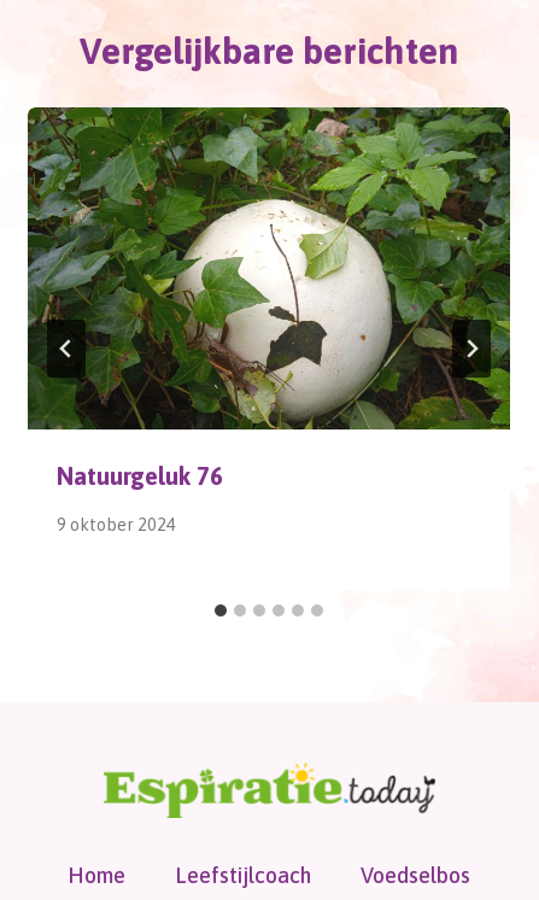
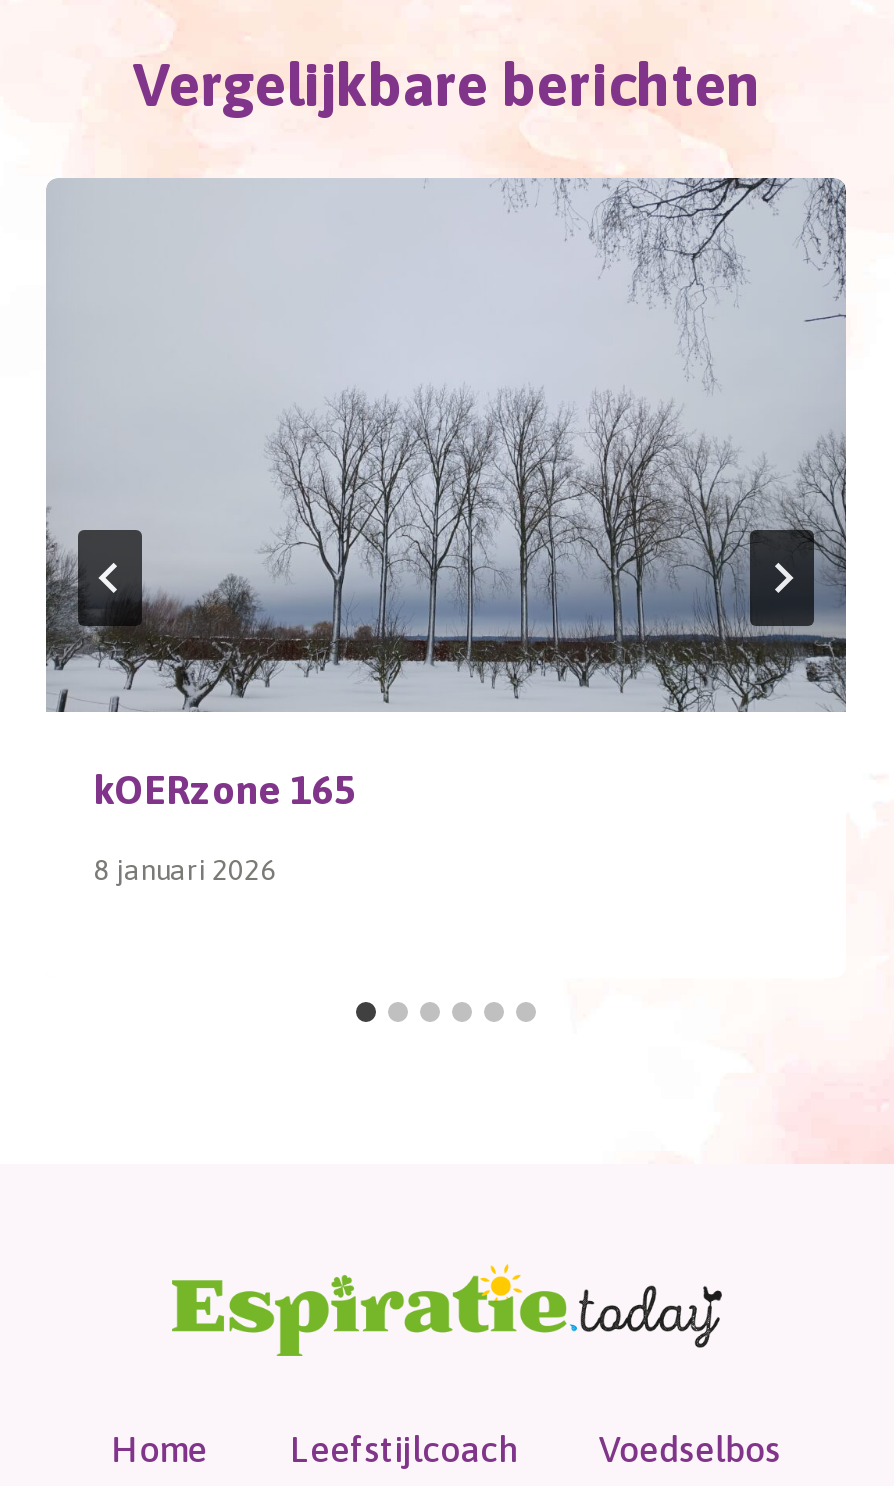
[27,106,511,490] [image] | Natuurgeluk 76 -> [44,176,848,812] [image] | kOERzone 165
[57,516,176,535] 9 oktober 2024 -> [94,855,276,887] 8 januari 2026

